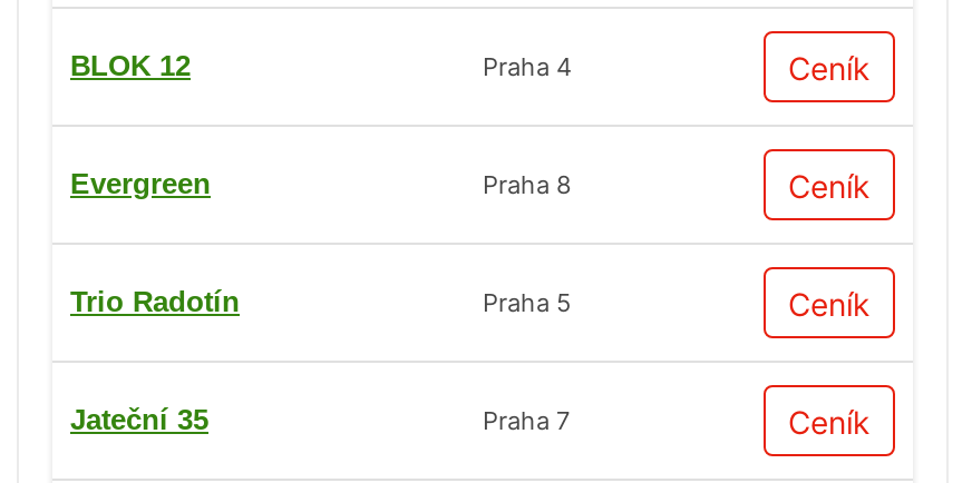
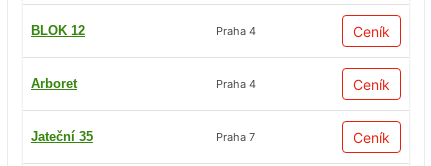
[70,167,871,319] Evergreen | Praha 8 | Ceník | Trio Radotín | Praha 5 -> [31,76,256,91] Arboret | Praha 4

